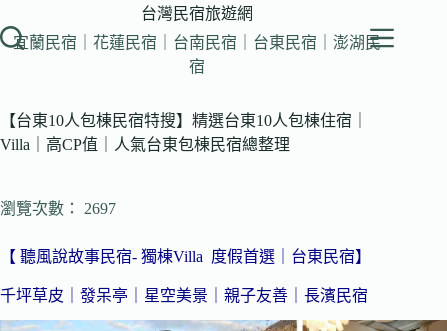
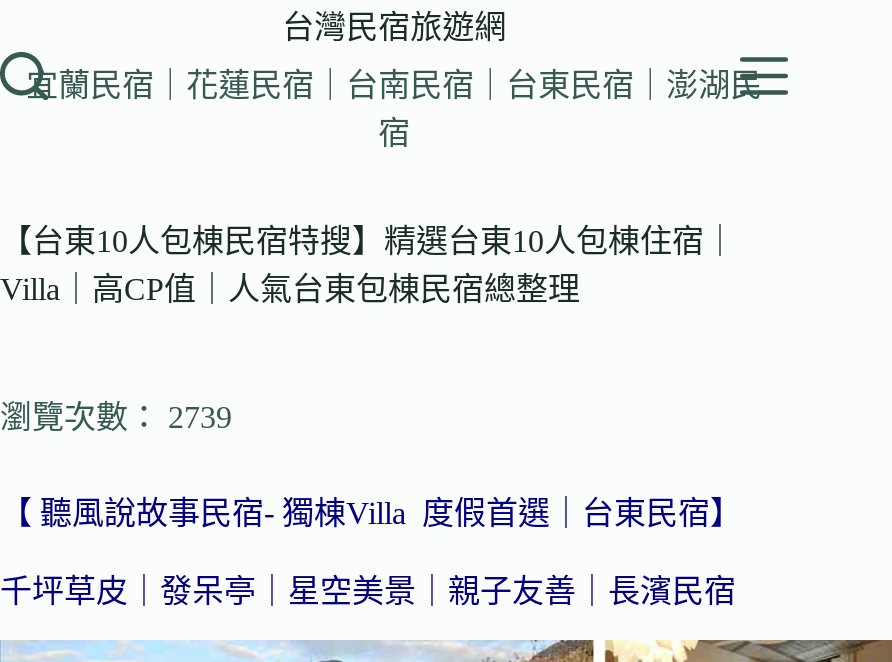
[0,200,116,217] 瀏覽次數： 2697 -> [0,400,232,434] 瀏覽次數： 2739

